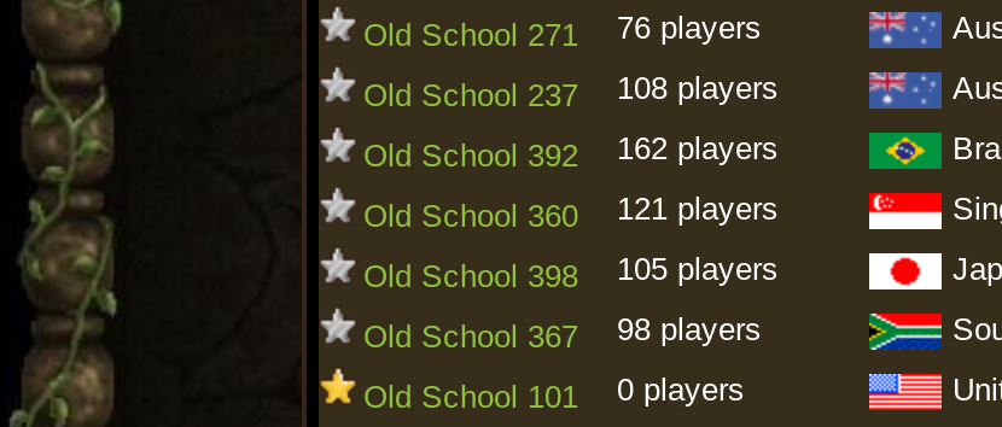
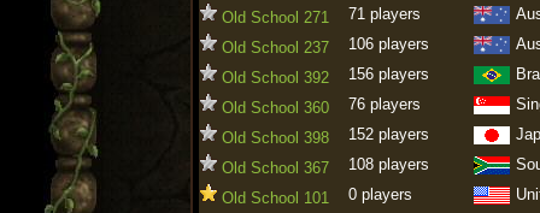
[363,10,762,53] Old School 271 76 players -> [221,5,420,26] Old School 271 71 players
[363,70,779,113] Old School 237 108 players -> [221,35,429,57] Old School 237 106 players
[363,130,779,174] Old School 392 162 players -> [221,65,429,87] Old School 392 156 players
[363,191,779,234] Old School 360 121 players -> [221,95,420,117] Old School 360 76 players
[363,251,779,294] Old School 398 105 players -> [221,125,429,147] Old School 398 152 players
[363,311,762,355] Old School 367 98 players -> [221,155,429,177] Old School 367 108 players

